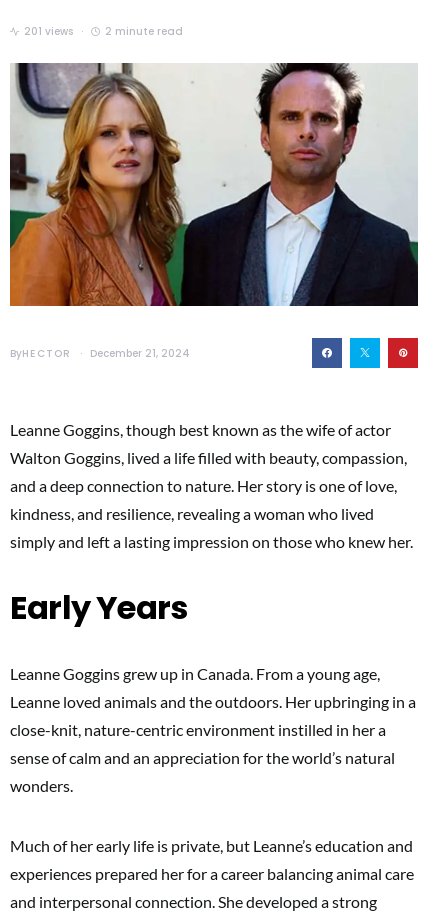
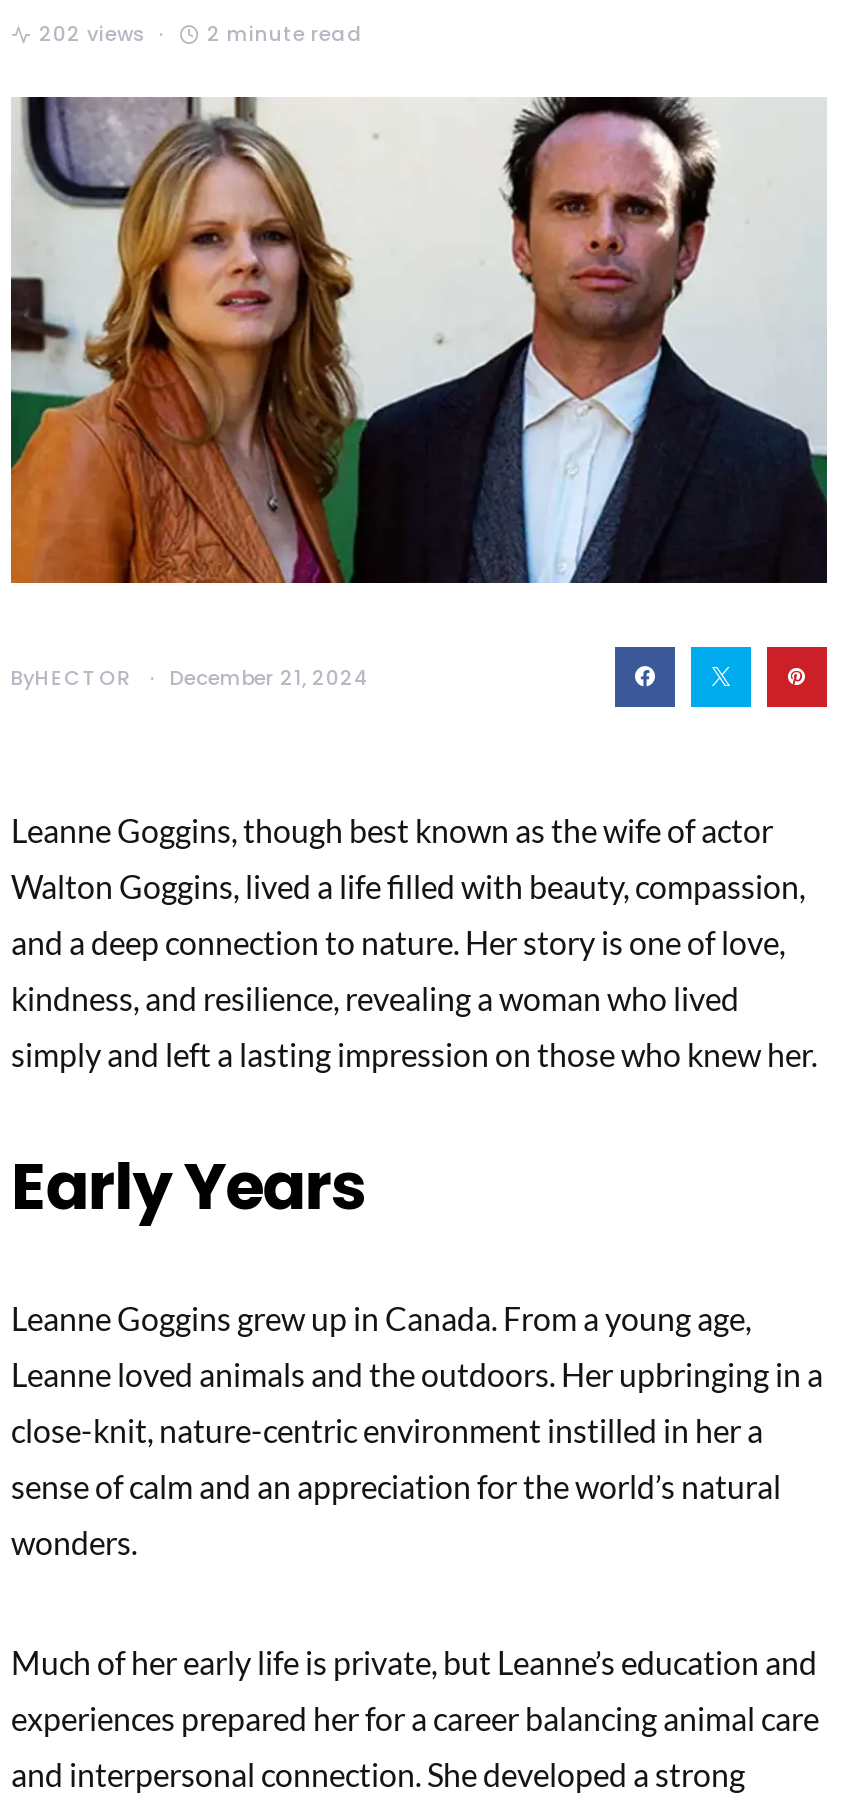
[24,24,73,39] 201 views -> [39,19,143,49] 202 views

